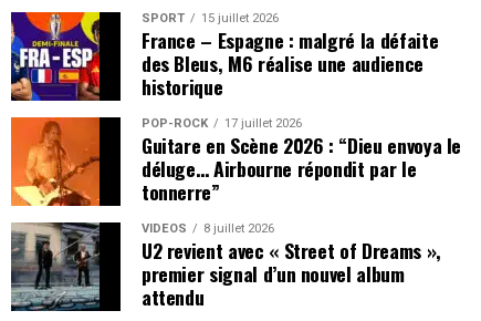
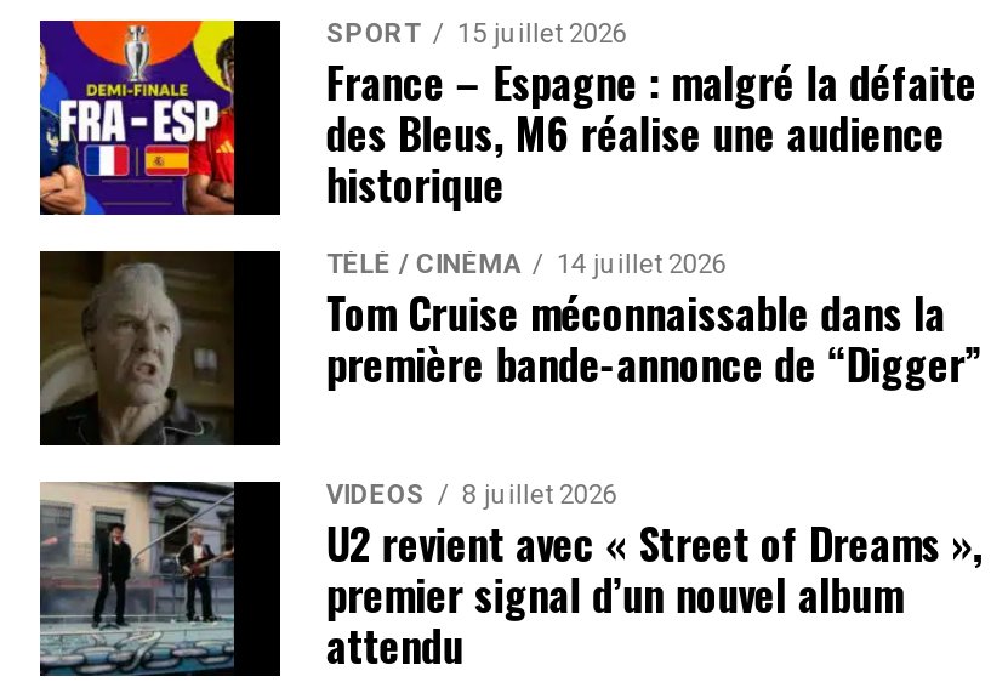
[10,116,461,207] [image] | POP-ROCK | 17 juillet 2026 | Guitare en Scène 2026 : “Dieu envoya le | déluge… Airbourne répondit par le | tonnerre” -> [38,249,983,448] [image] | TÉLÉ / CINÉMA | 14 juillet 2026 | Tom Cruise méconnaissable dans la | première bande-annonce de “Digger”

